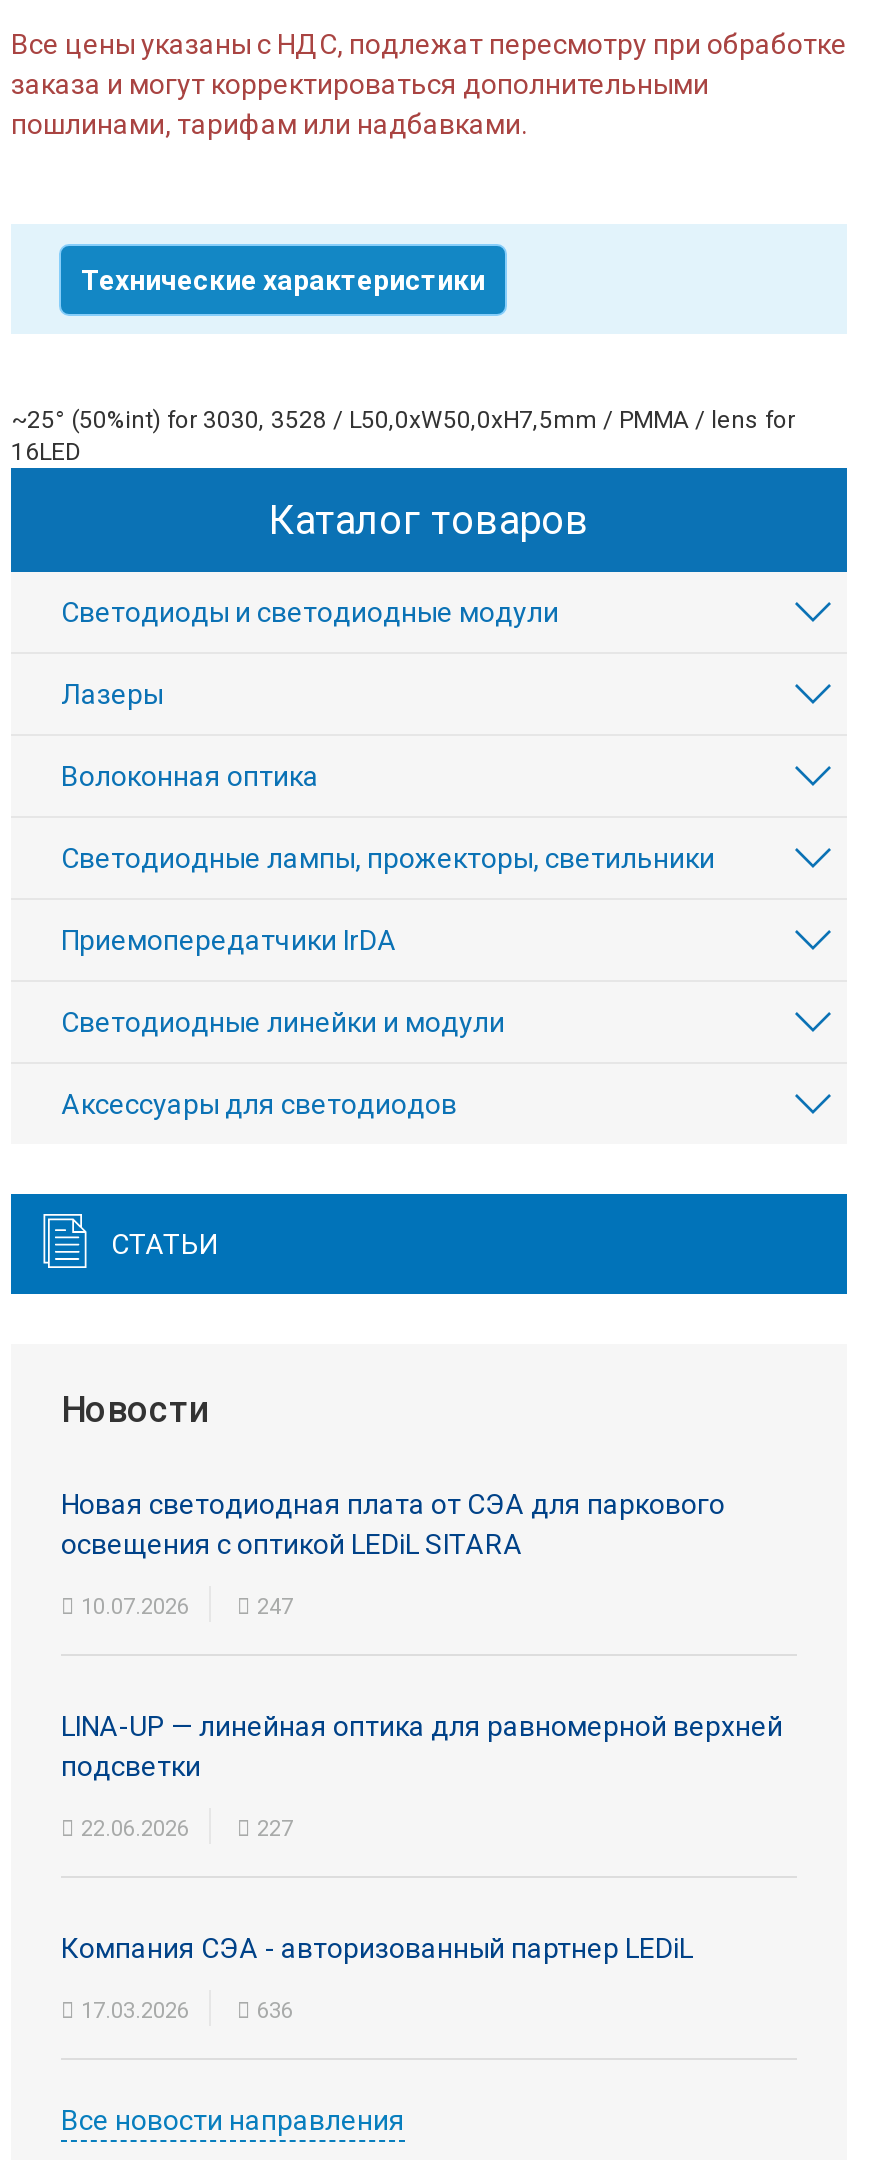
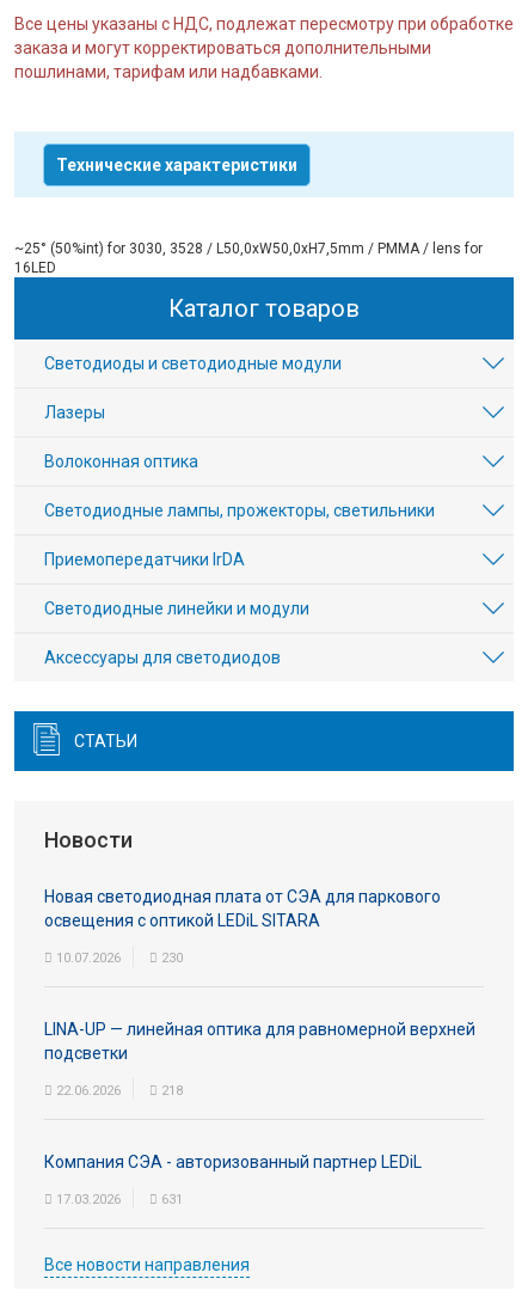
[251,1594,293,1620] 247 -> [158,950,183,966] 230
[251,1816,293,1842] 227 -> [158,1083,183,1099] 218
[251,1998,293,2024] 636 -> [158,1192,183,1207] 631

